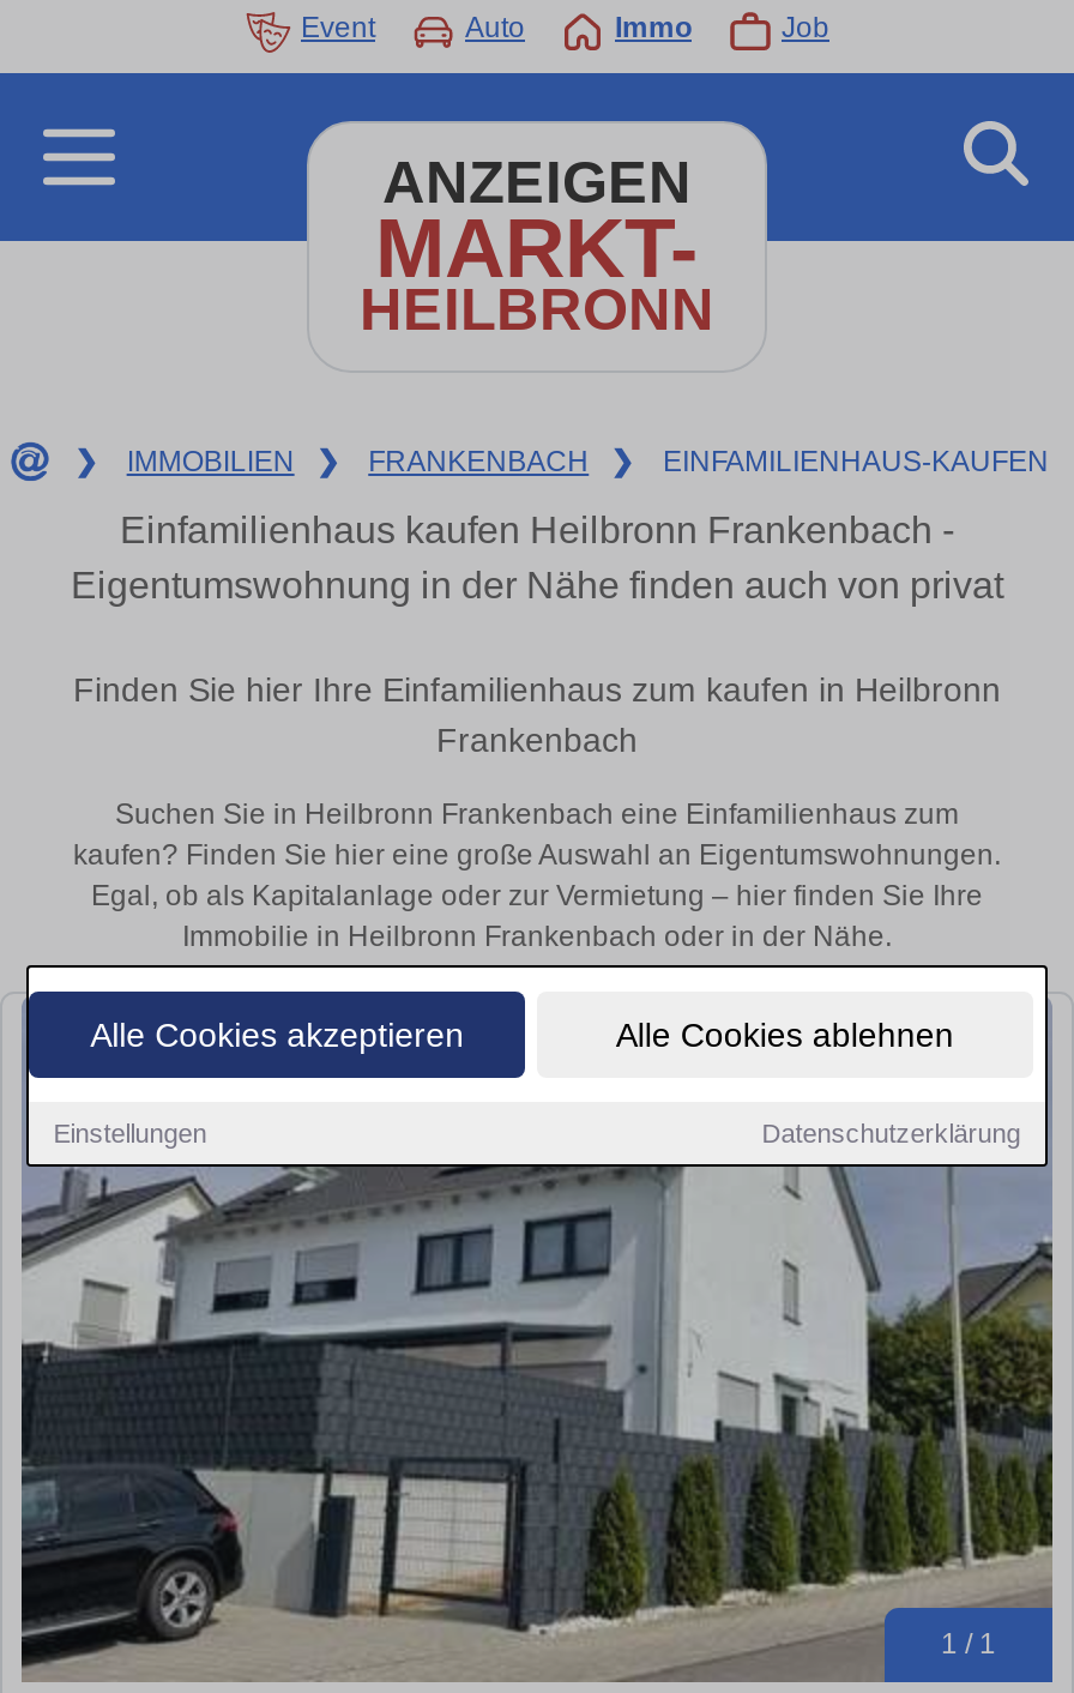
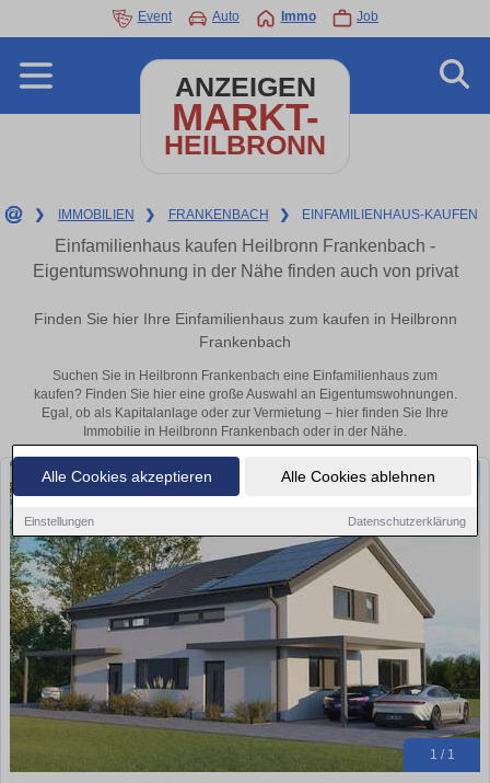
[22,1164,1055,1682] [image] -> [9,520,480,772] [image]

